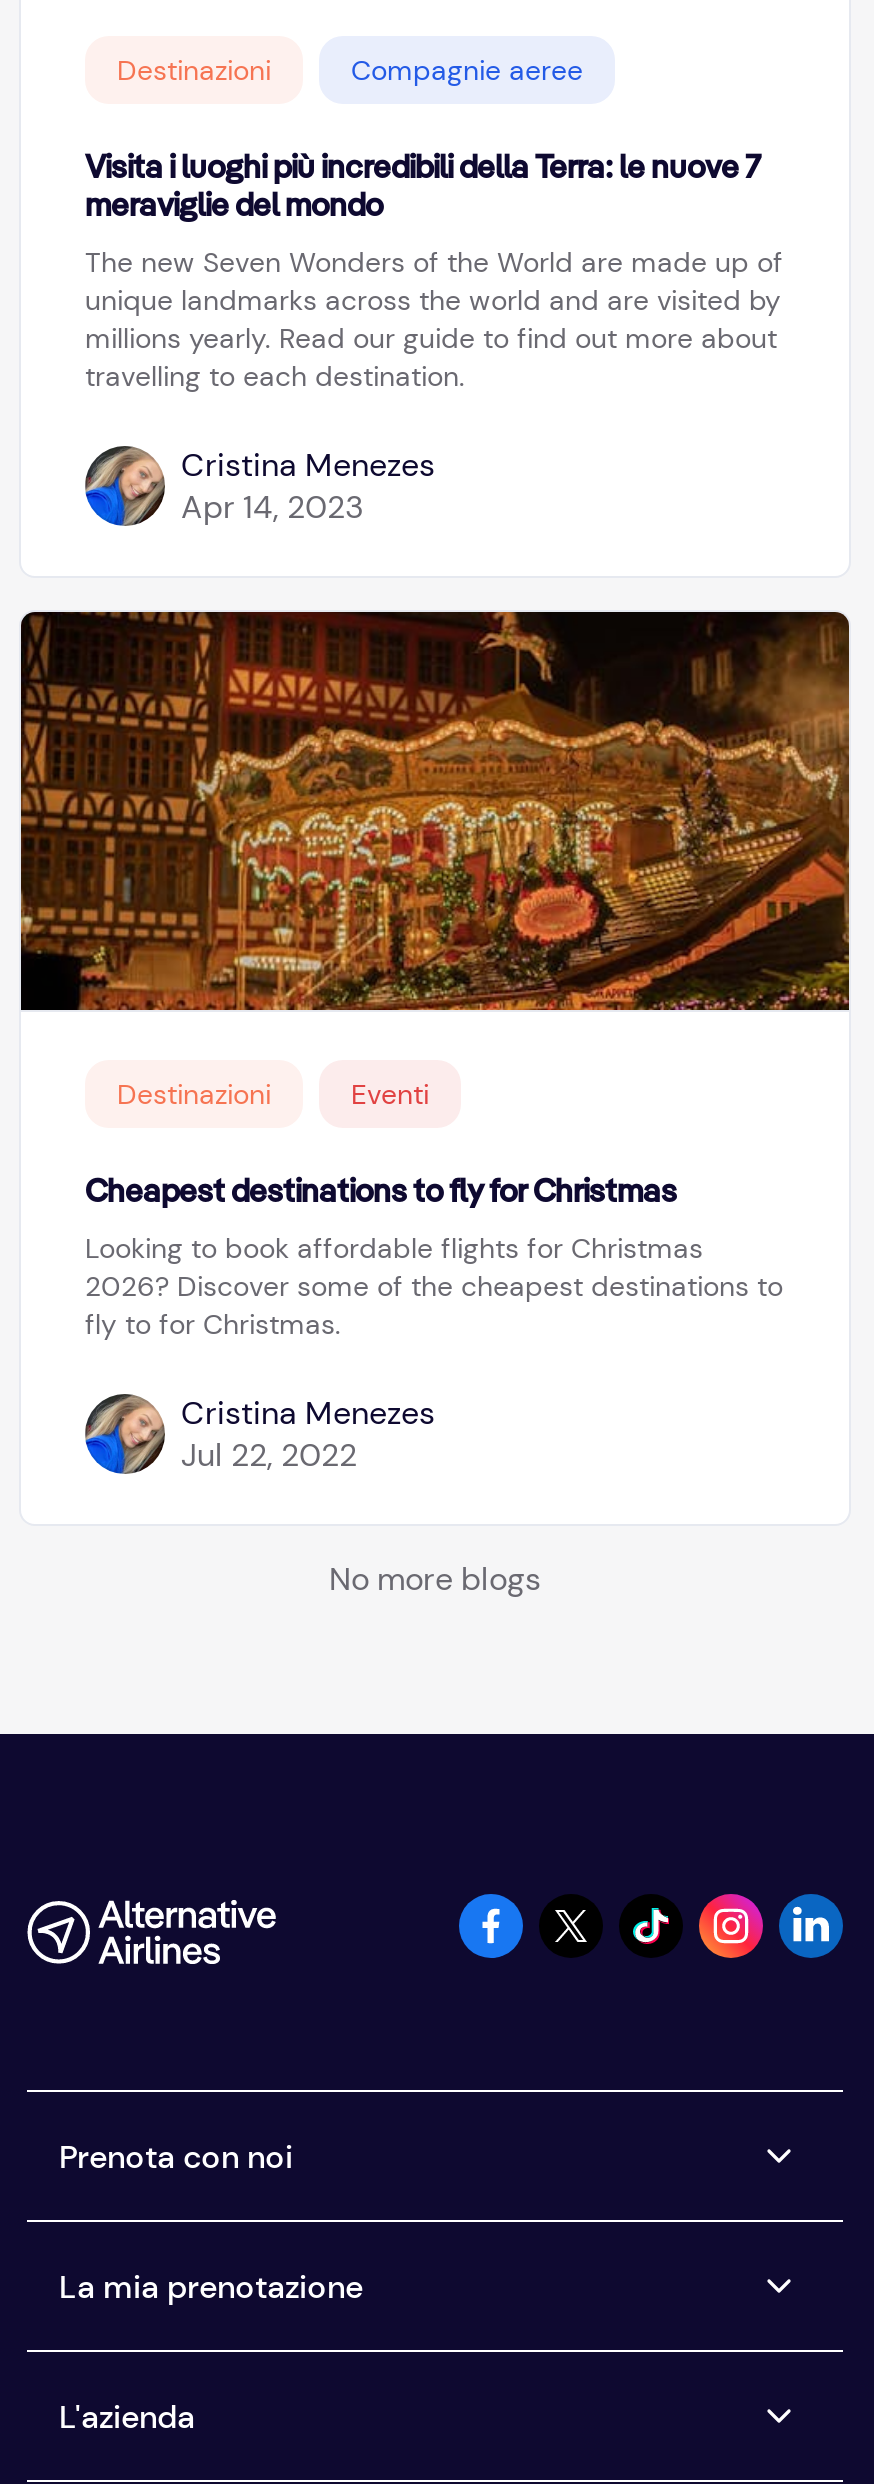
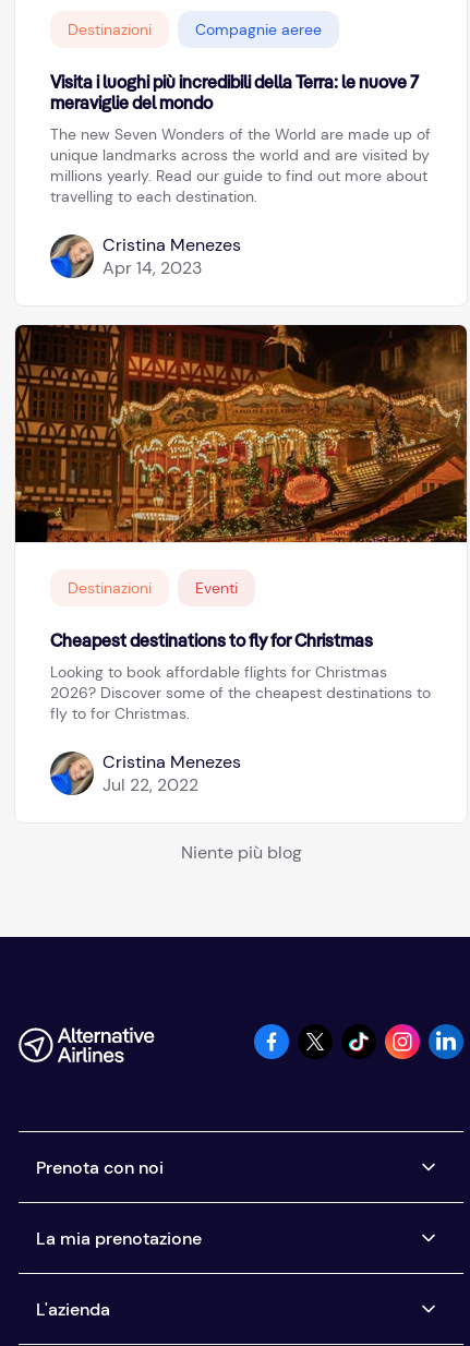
[329,1558,541,1600] No more blogs -> [180,841,302,864] Niente più blog

